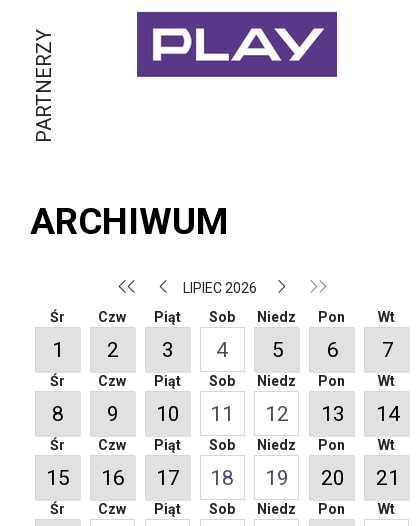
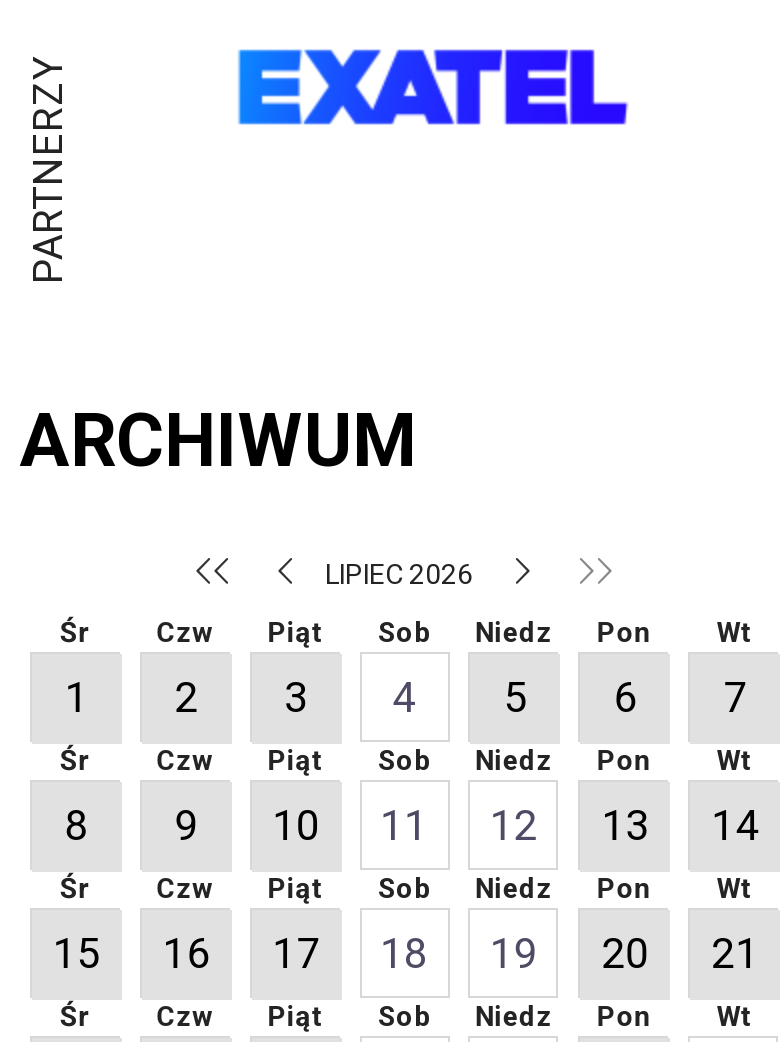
[136,11,338,78] [image] -> [234,22,634,152] [image]

